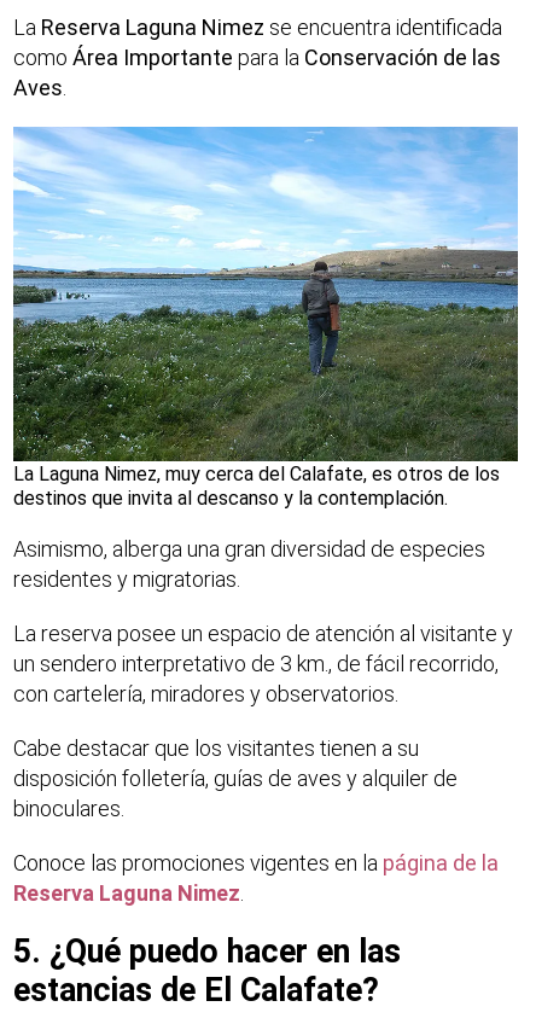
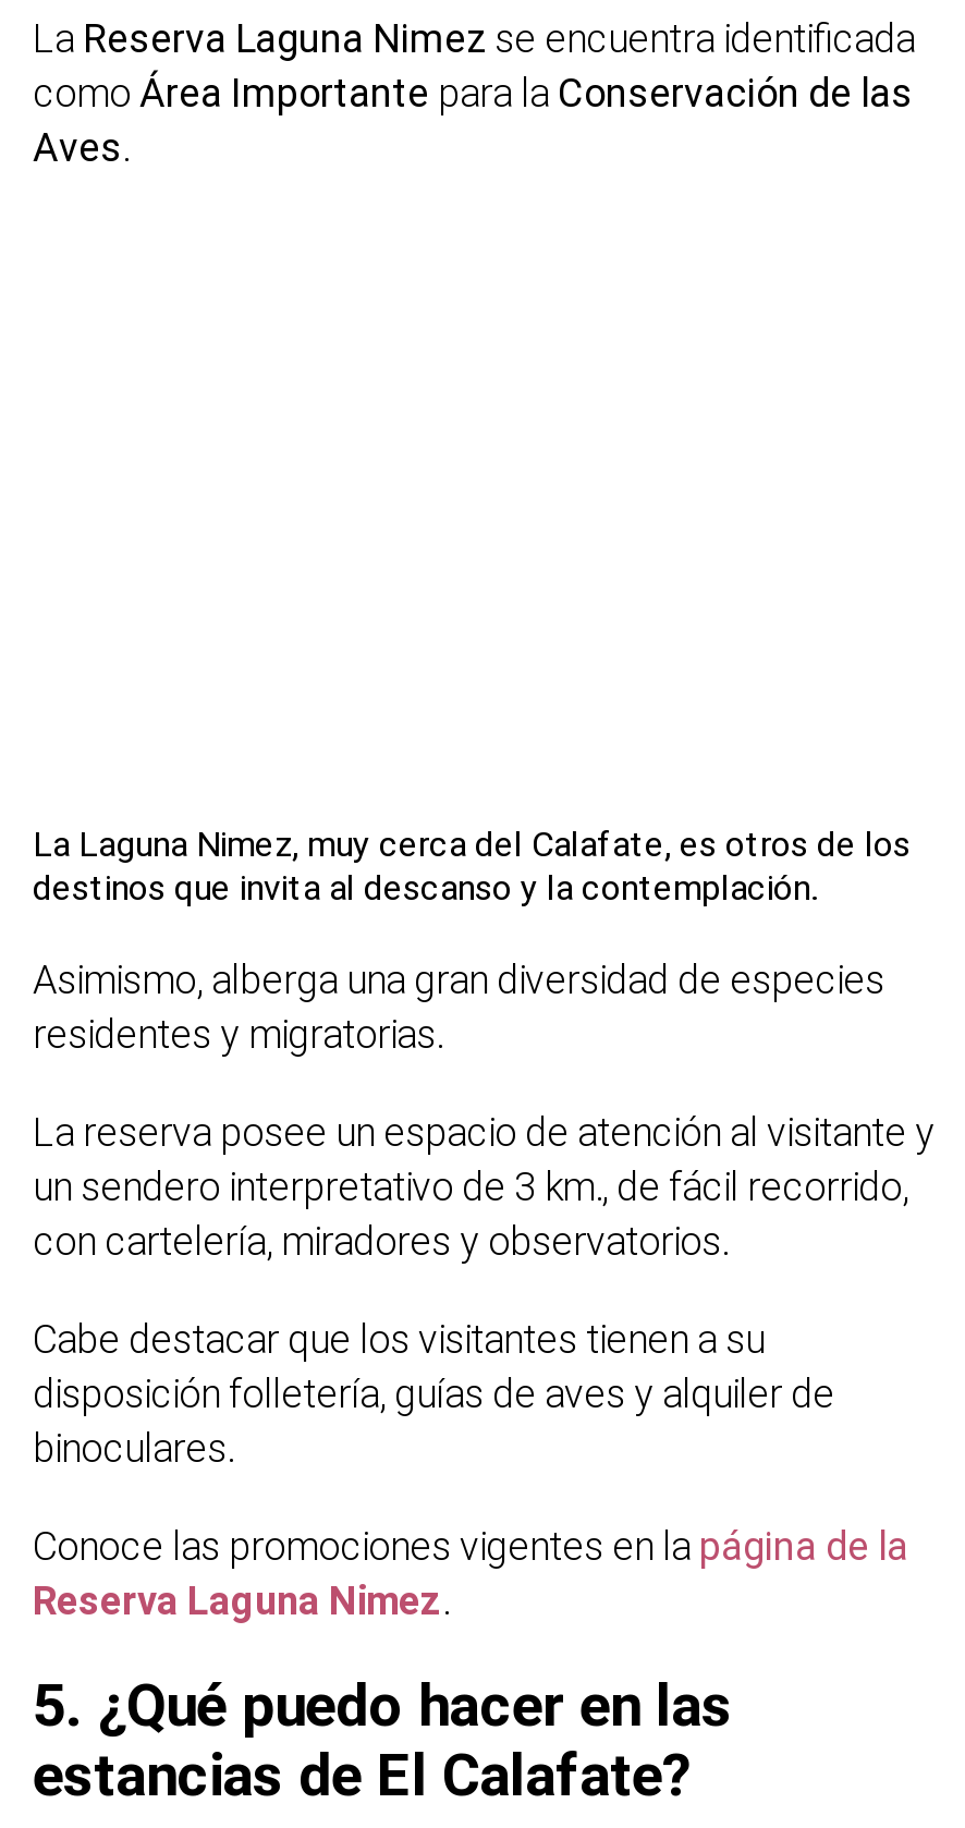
[12,126,519,462] [image] -> none

